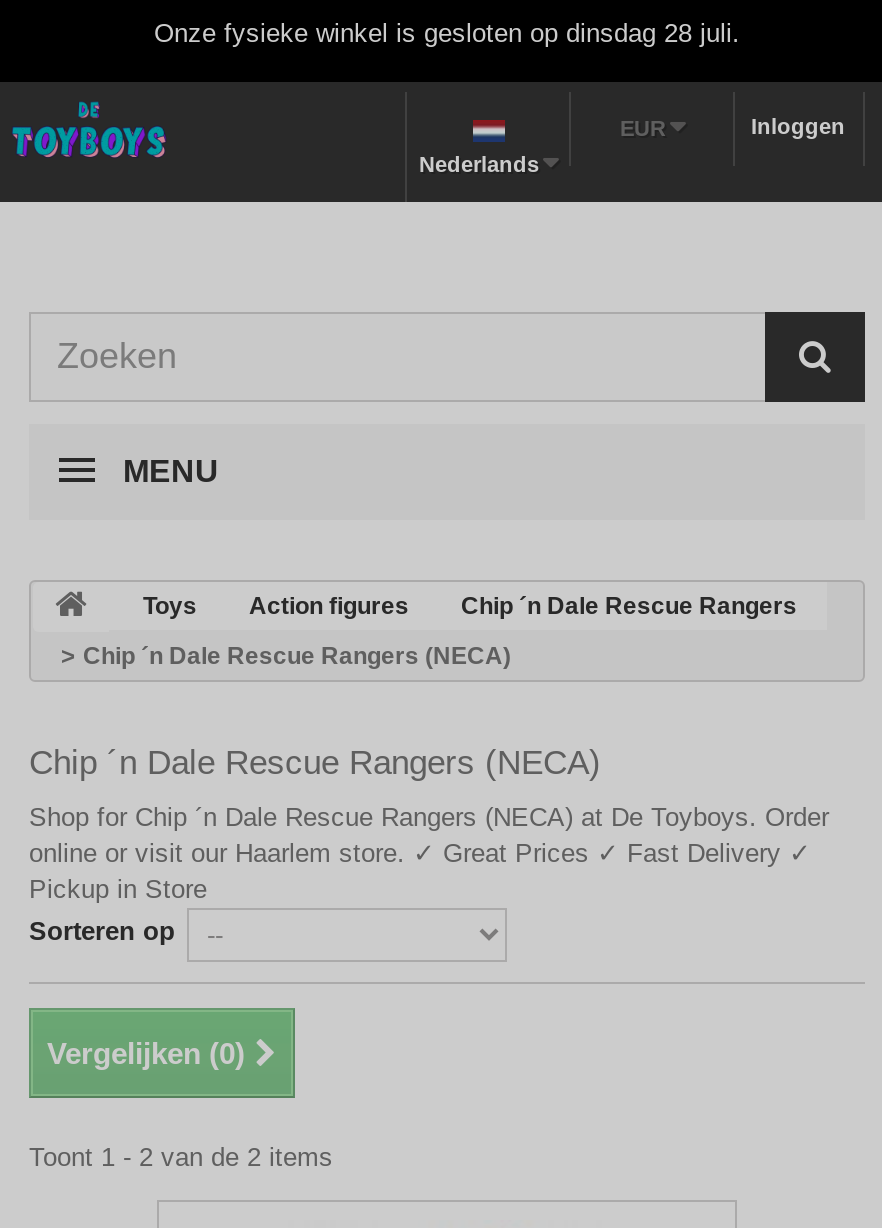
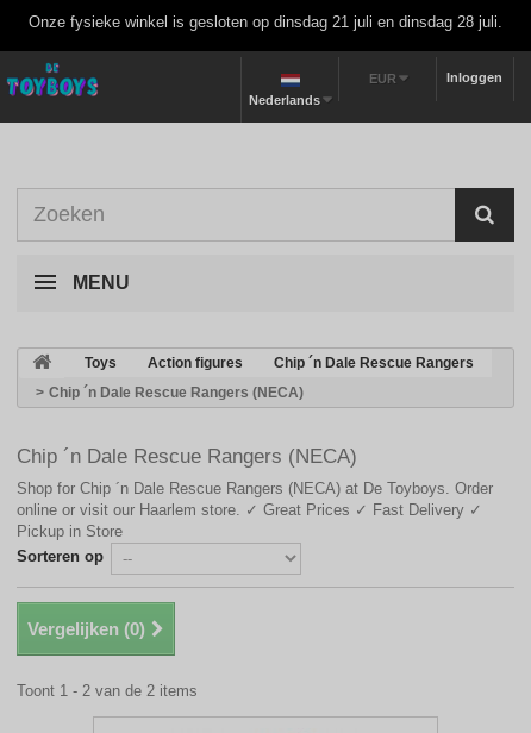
[154,18,740,48] Onze fysieke winkel is gesloten op dinsdag 28 juli. -> [29,13,502,31] Onze fysieke winkel is gesloten op dinsdag 21 juli en dinsdag 28 juli.

